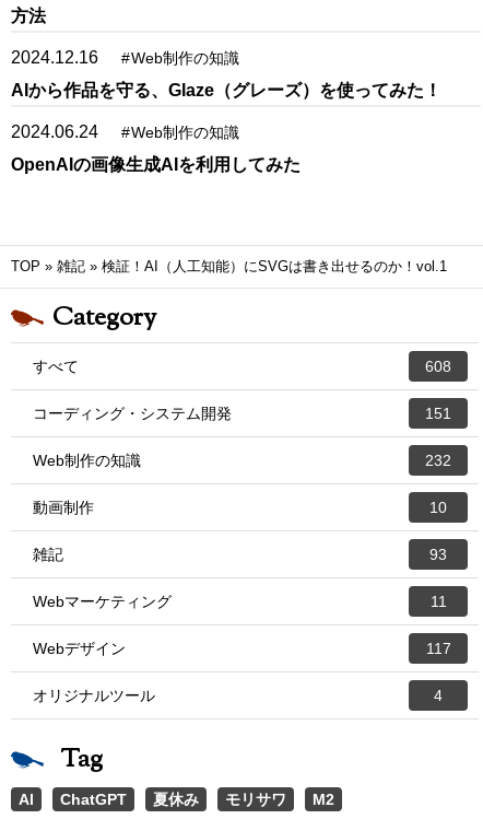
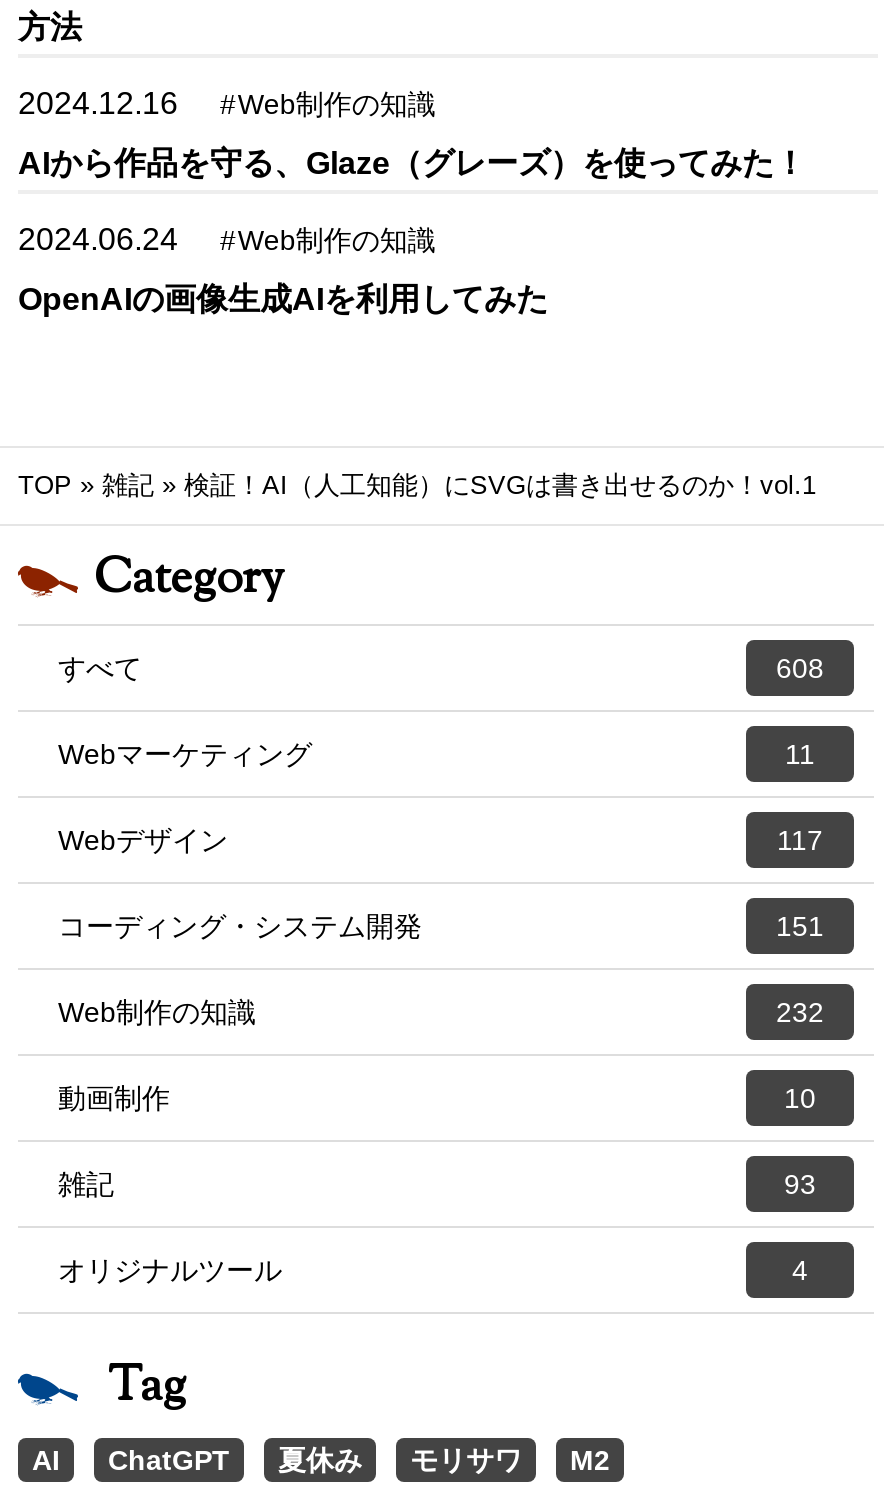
moved [33,405,451,563] -> [58,911,824,1201]: コーディング・システム開発 | 151 | Web制作の知識 | 232 | 動画制作 | 10 | 雑記 | 93
moved [33,593,451,657] -> [58,739,823,857]: Webマーケティング | 11 | Webデザイン | 117

